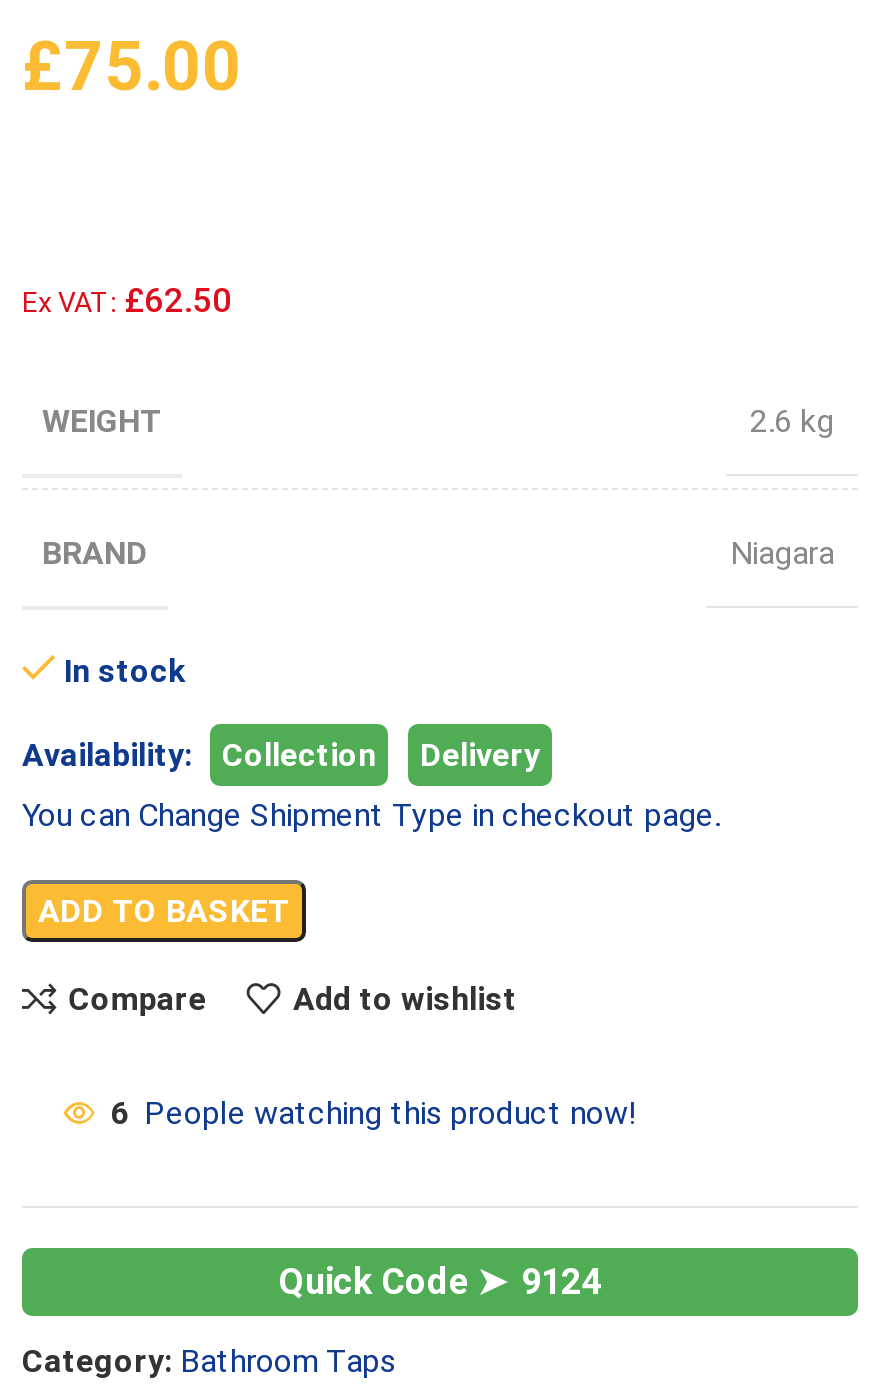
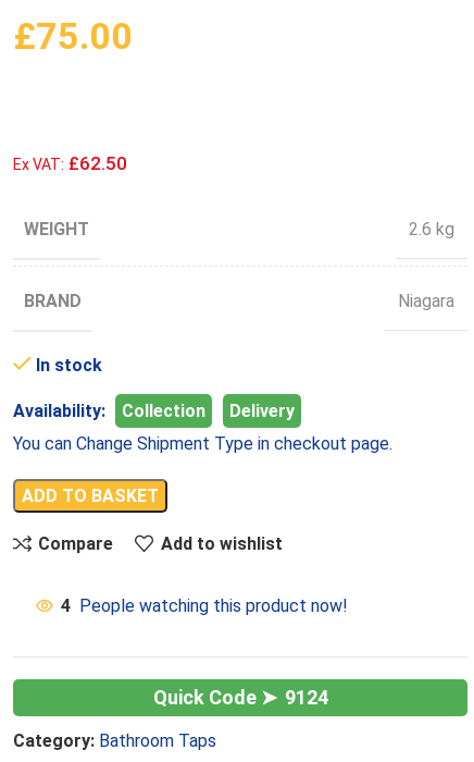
[110,1094,638,1132] 6 People watching this product now! -> [61,596,348,616] 4 People watching this product now!

